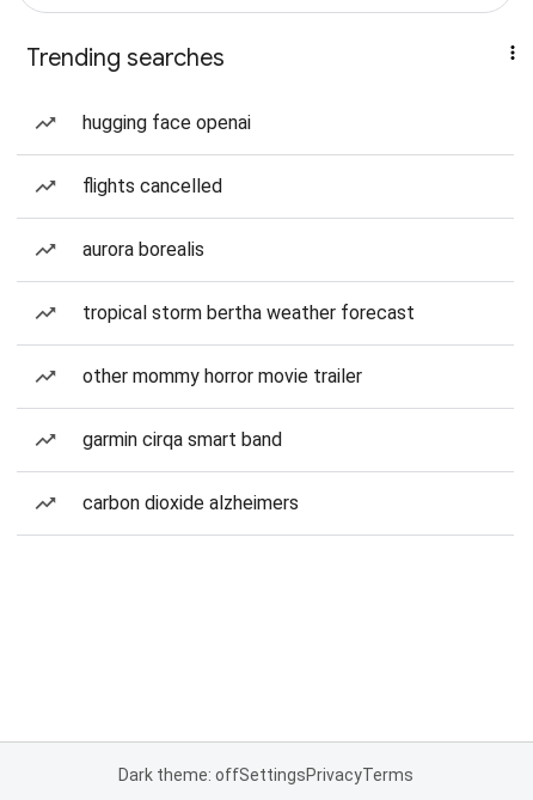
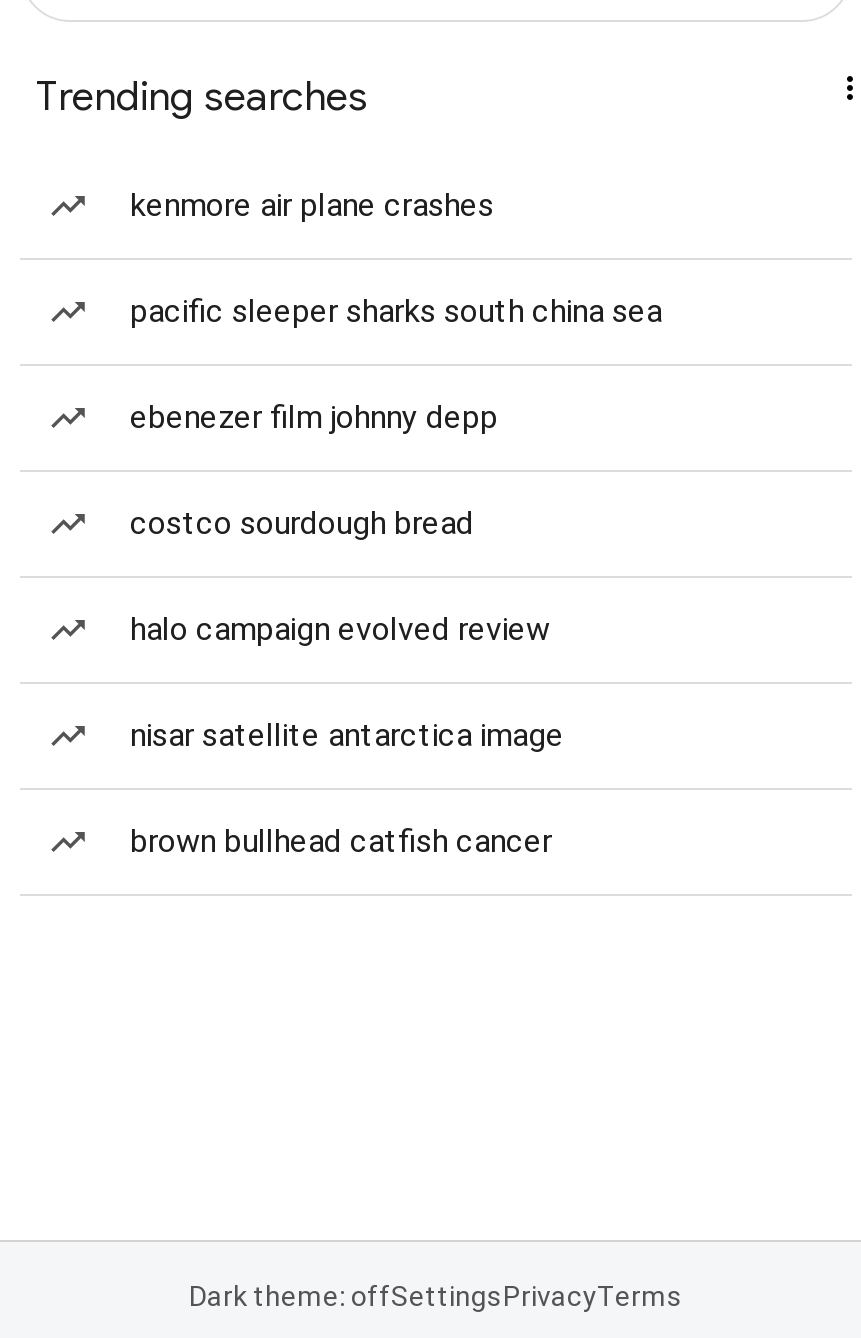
[82,111,251,134] hugging face openai -> [130,186,494,224] kenmore air plane crashes
[82,175,222,197] flights cancelled -> [130,292,662,330] pacific sleeper sharks south china sea
[82,238,204,261] aurora borealis -> [130,398,498,436] ebenezer film johnny depp
[82,301,415,324] tropical storm bertha weather forecast -> [130,504,474,542] costco sourdough bread
[82,365,362,387] other mommy horror movie trailer -> [130,610,550,648] halo campaign evolved review
[82,428,282,451] garmin cirqa smart band -> [130,716,564,754] nisar satellite antarctica image
[82,491,299,514] carbon dioxide alzheimers -> [130,822,552,860] brown bullhead catfish cancer

